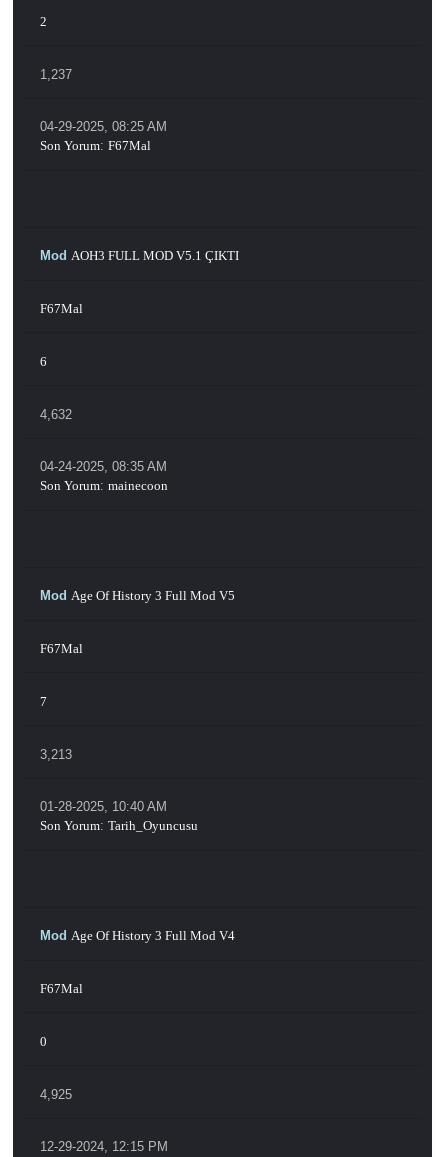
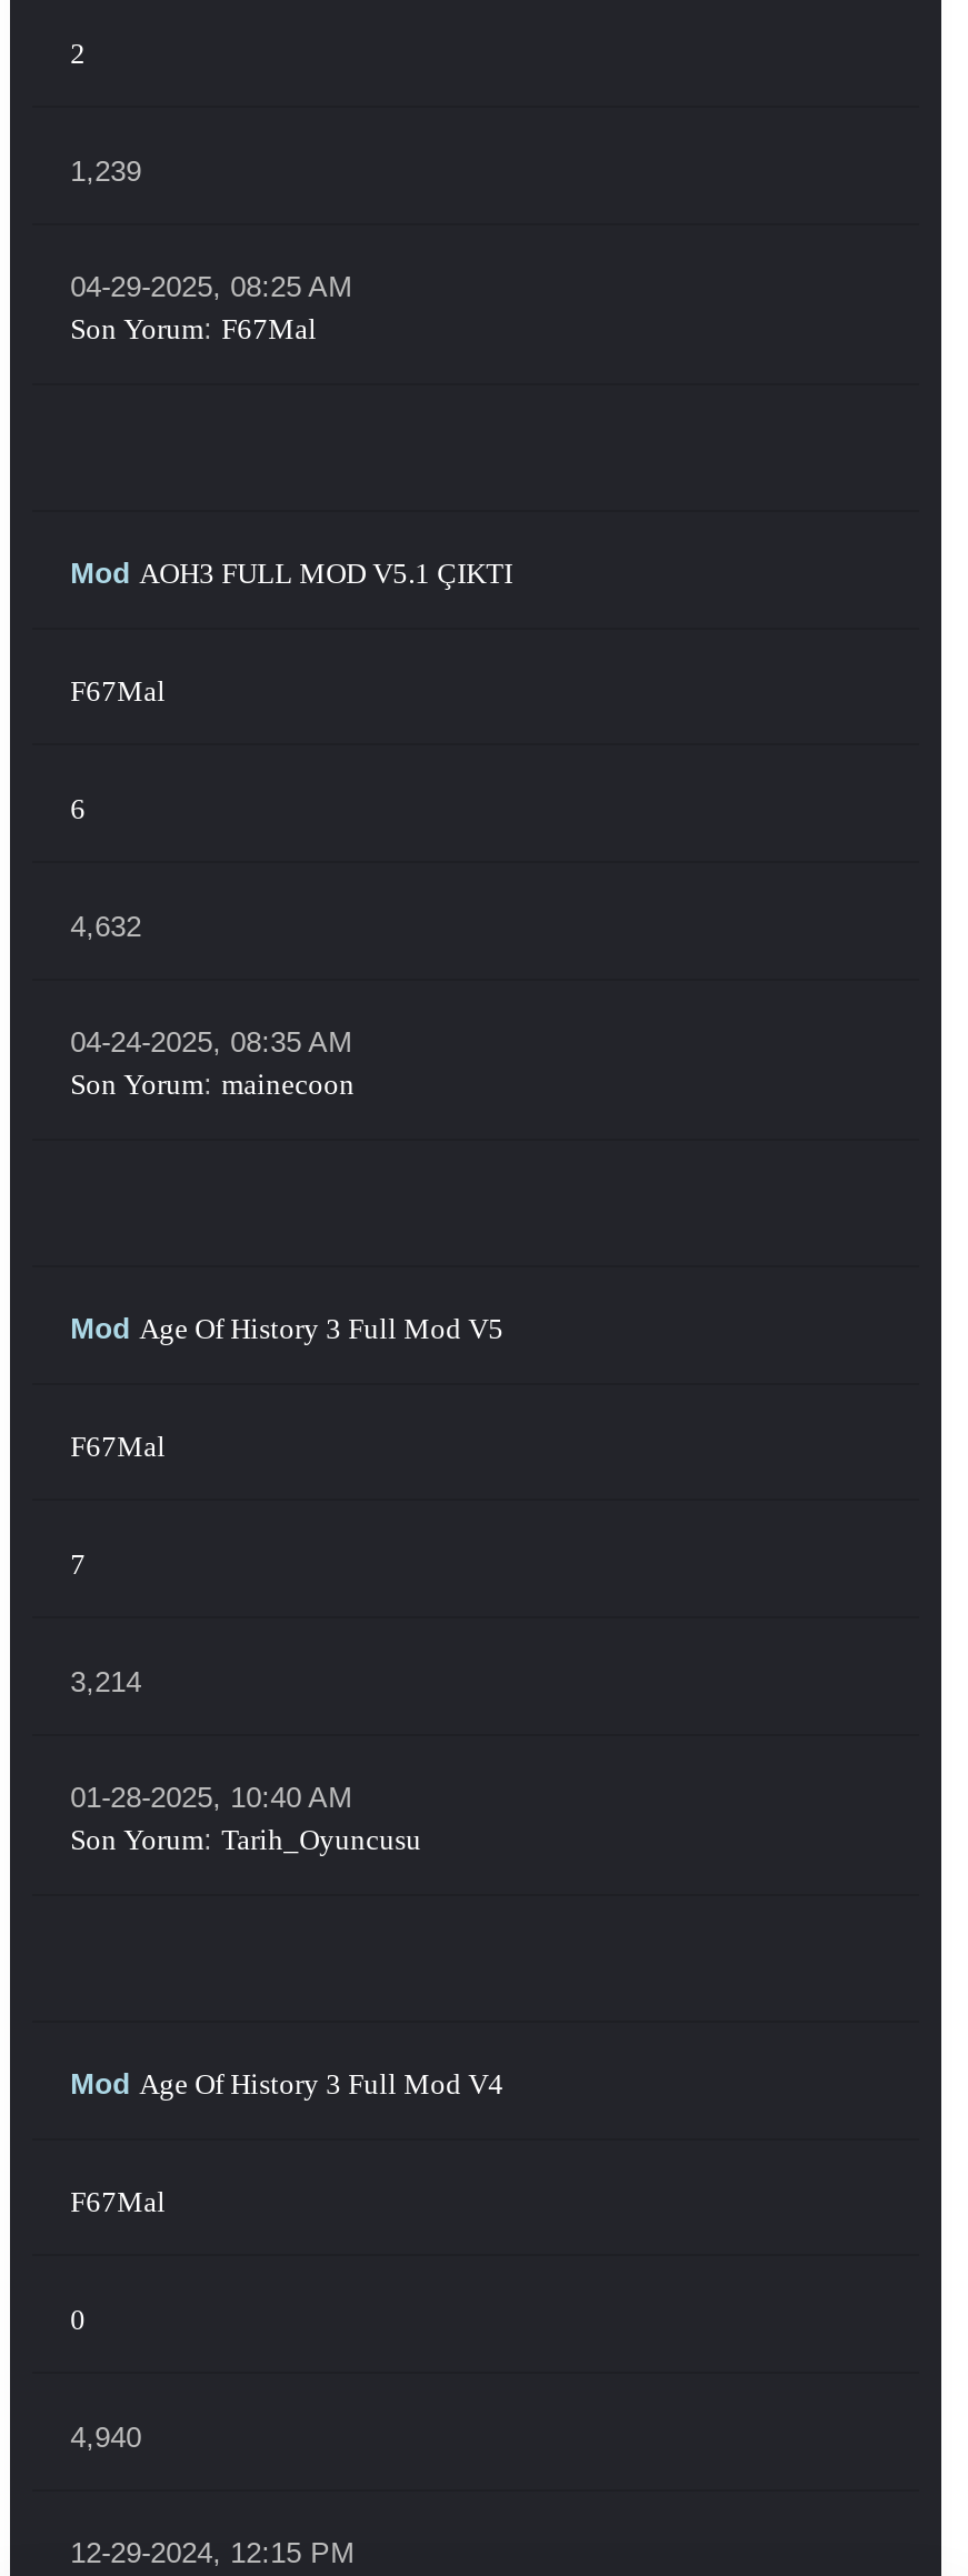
[40,66,72,81] 1,237 -> [70,153,141,187] 1,239
[40,746,72,761] 3,213 -> [70,1664,141,1697] 3,214
[40,1086,72,1101] 4,925 -> [70,2419,141,2453] 4,940

